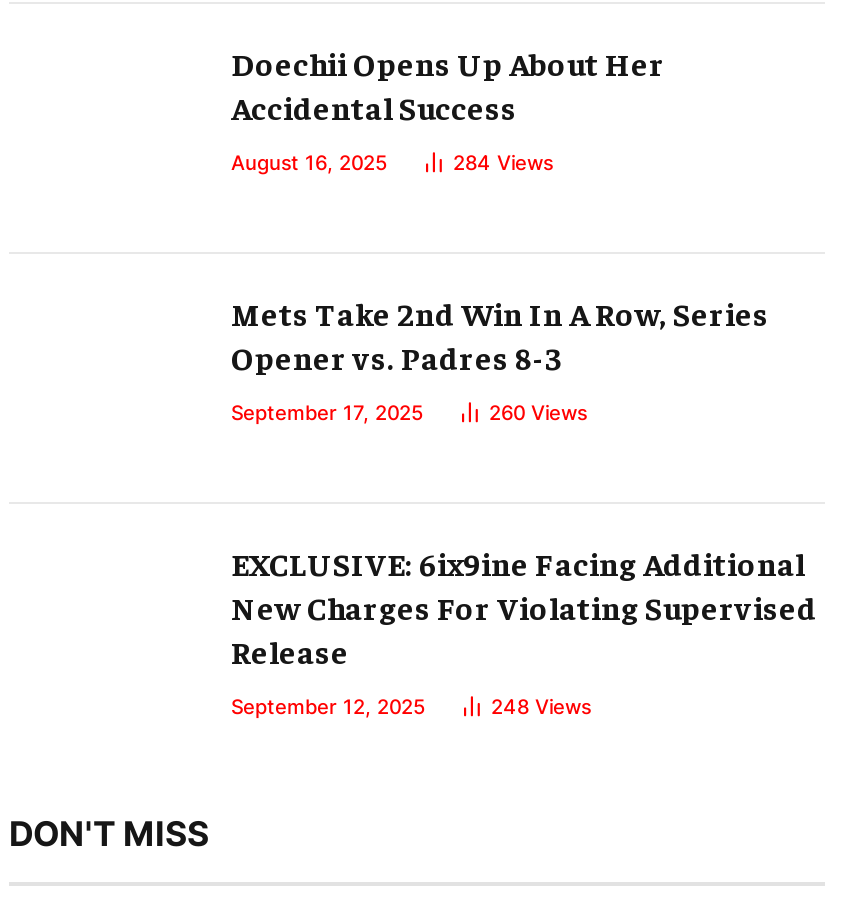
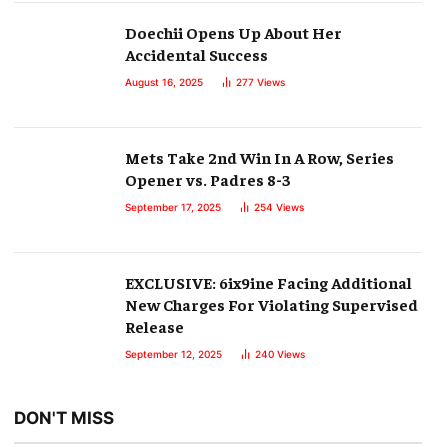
[453,149,553,173] 284 Views -> [236,76,285,88] 277 Views
[489,399,587,423] 260 Views -> [254,201,304,213] 254 Views
[491,693,591,717] 248 Views -> [255,348,305,360] 240 Views

